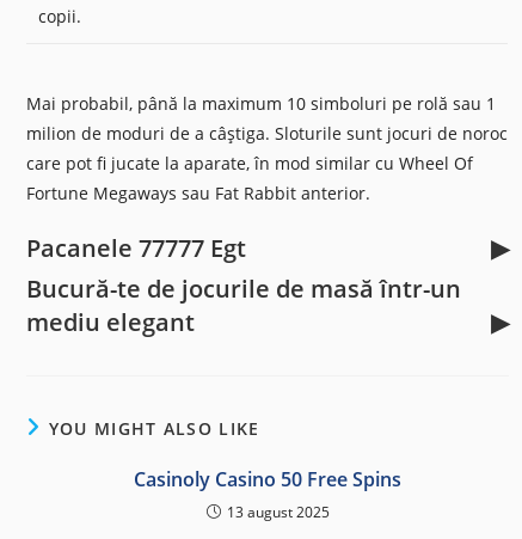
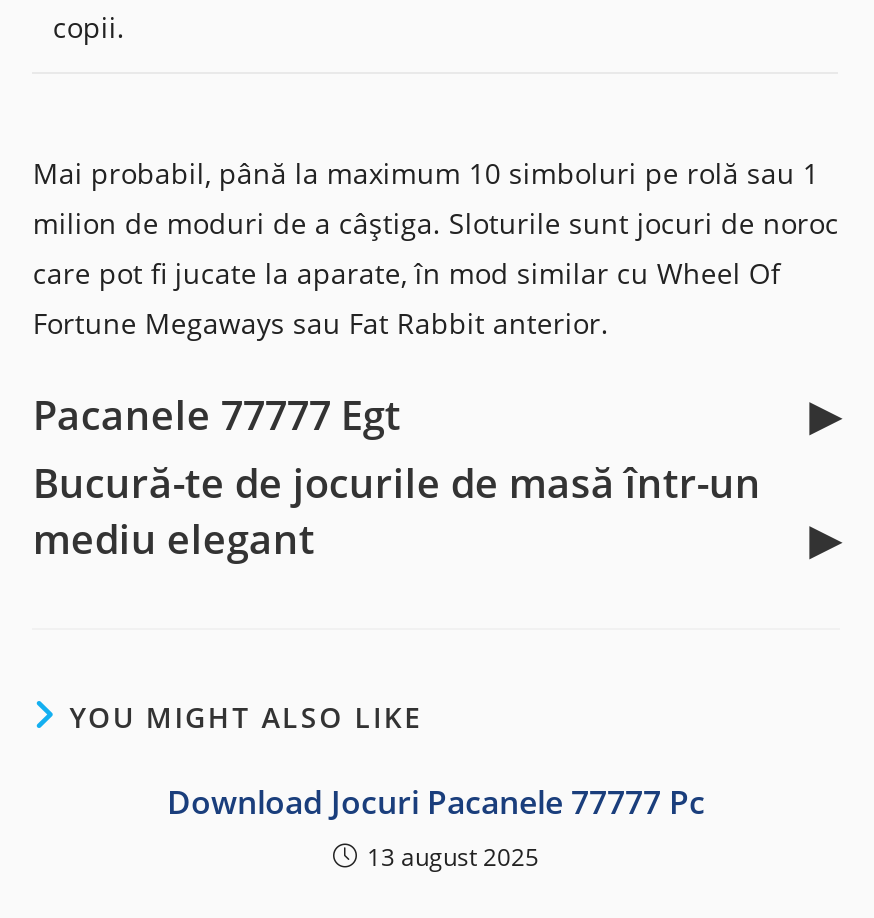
[134,466,401,492] Casinoly Casino 50 Free Spins -> [167,779,705,823] Download Jocuri Pacanele 77777 Pc

